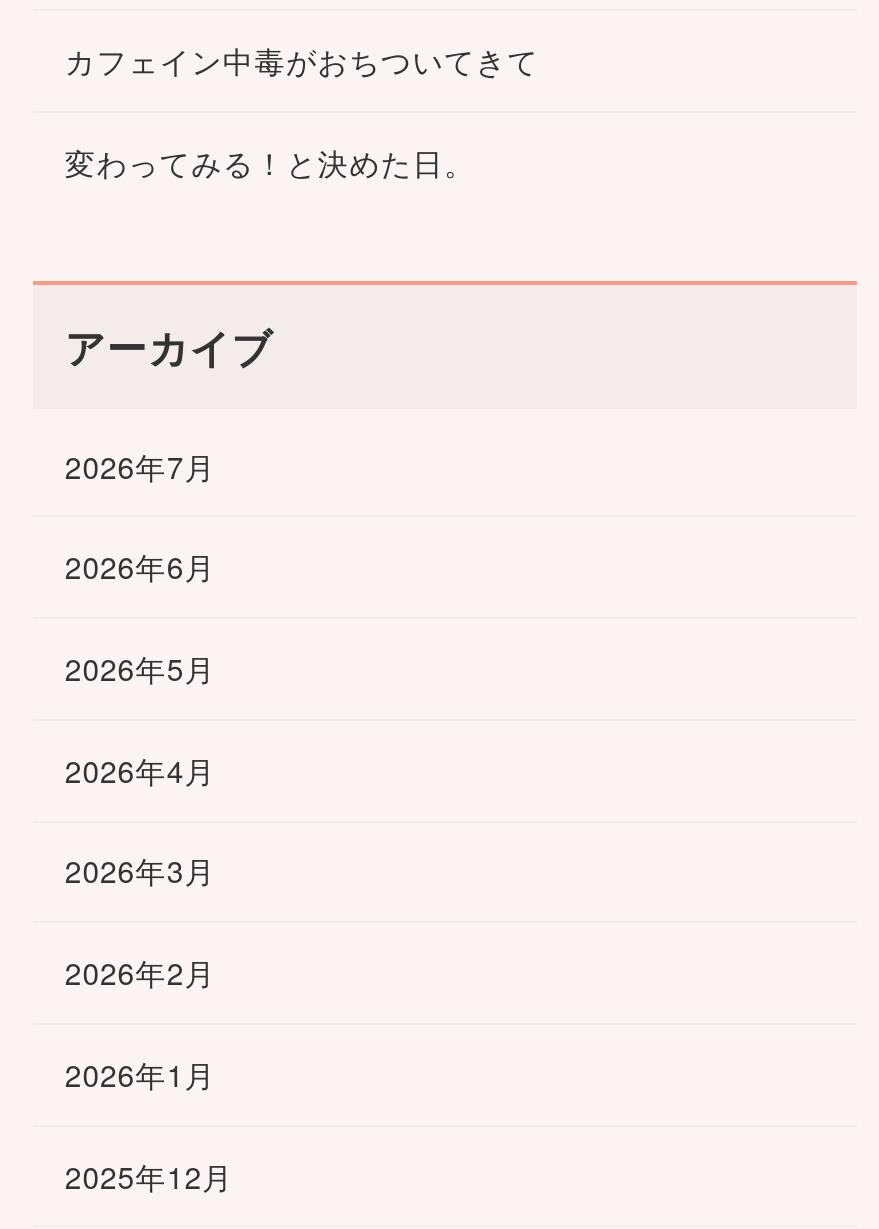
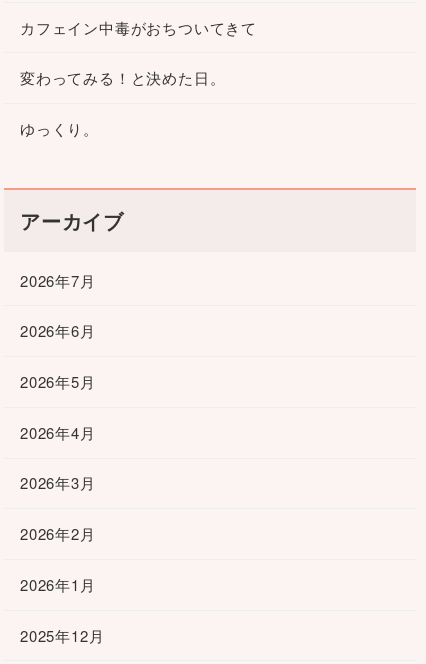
none -> [20,118,99,139] ゆっくり。

